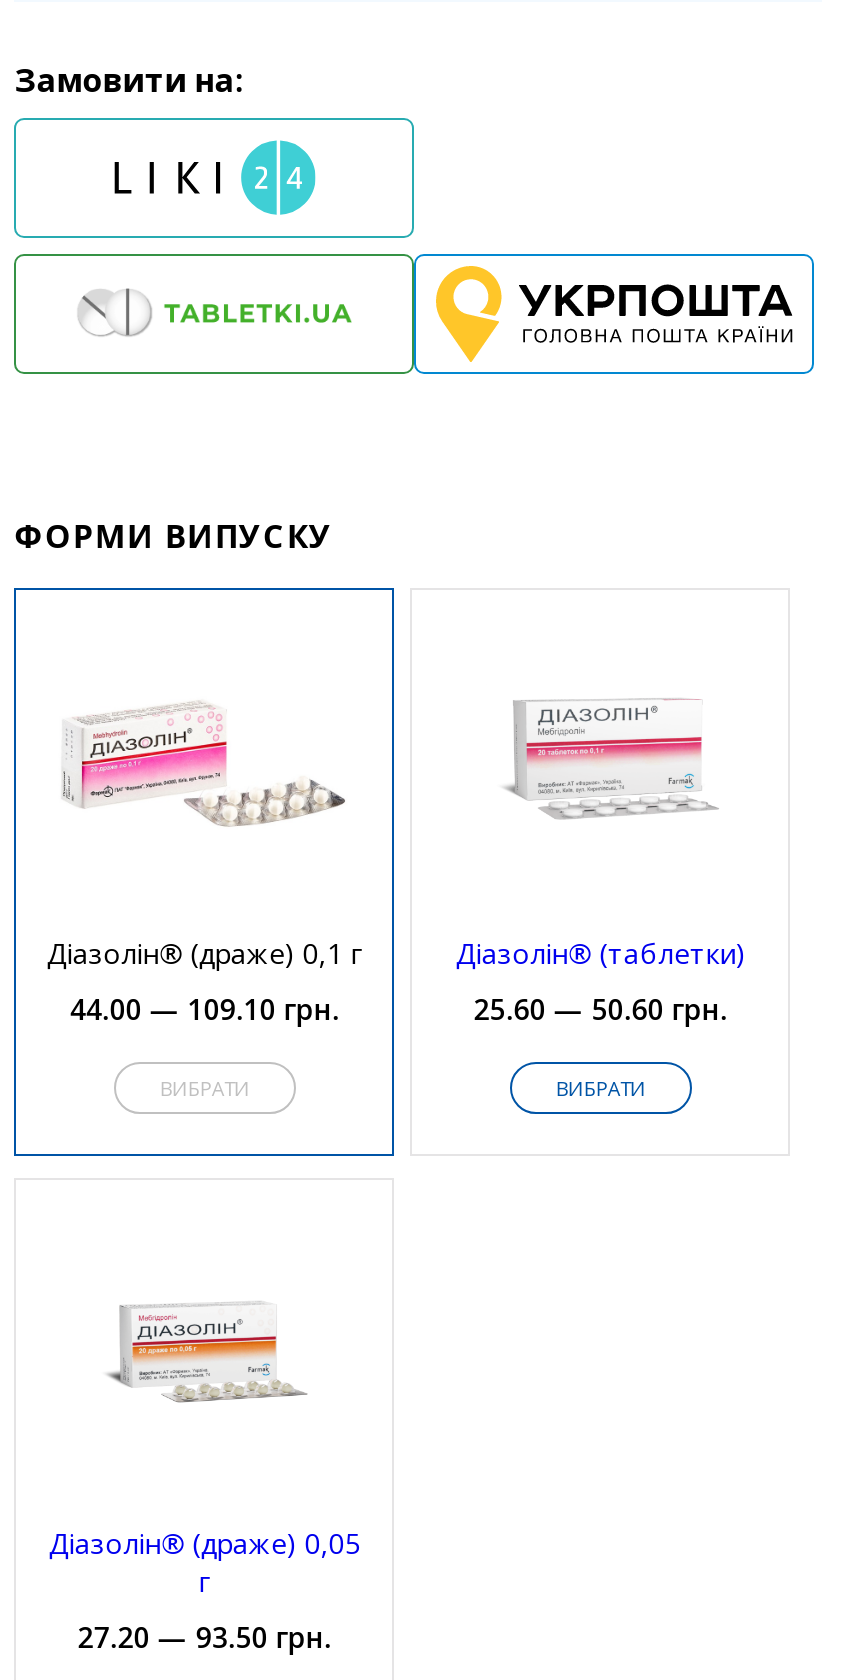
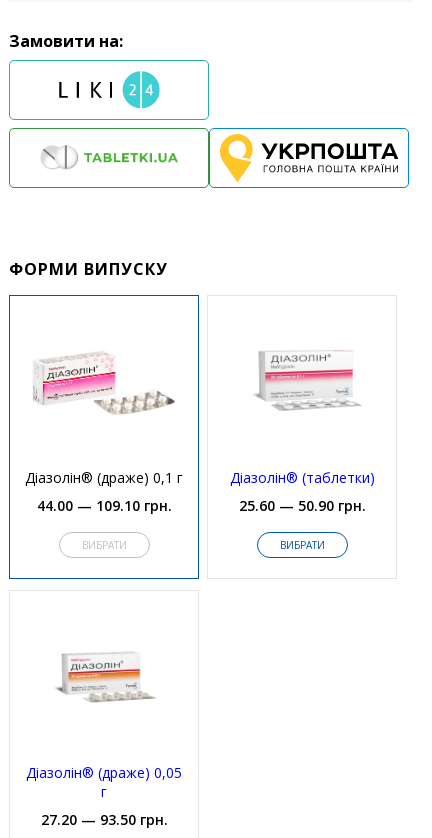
[474,990,728,1028] 25.60 — 50.60 грн. -> [239,496,366,515] 25.60 — 50.90 грн.

